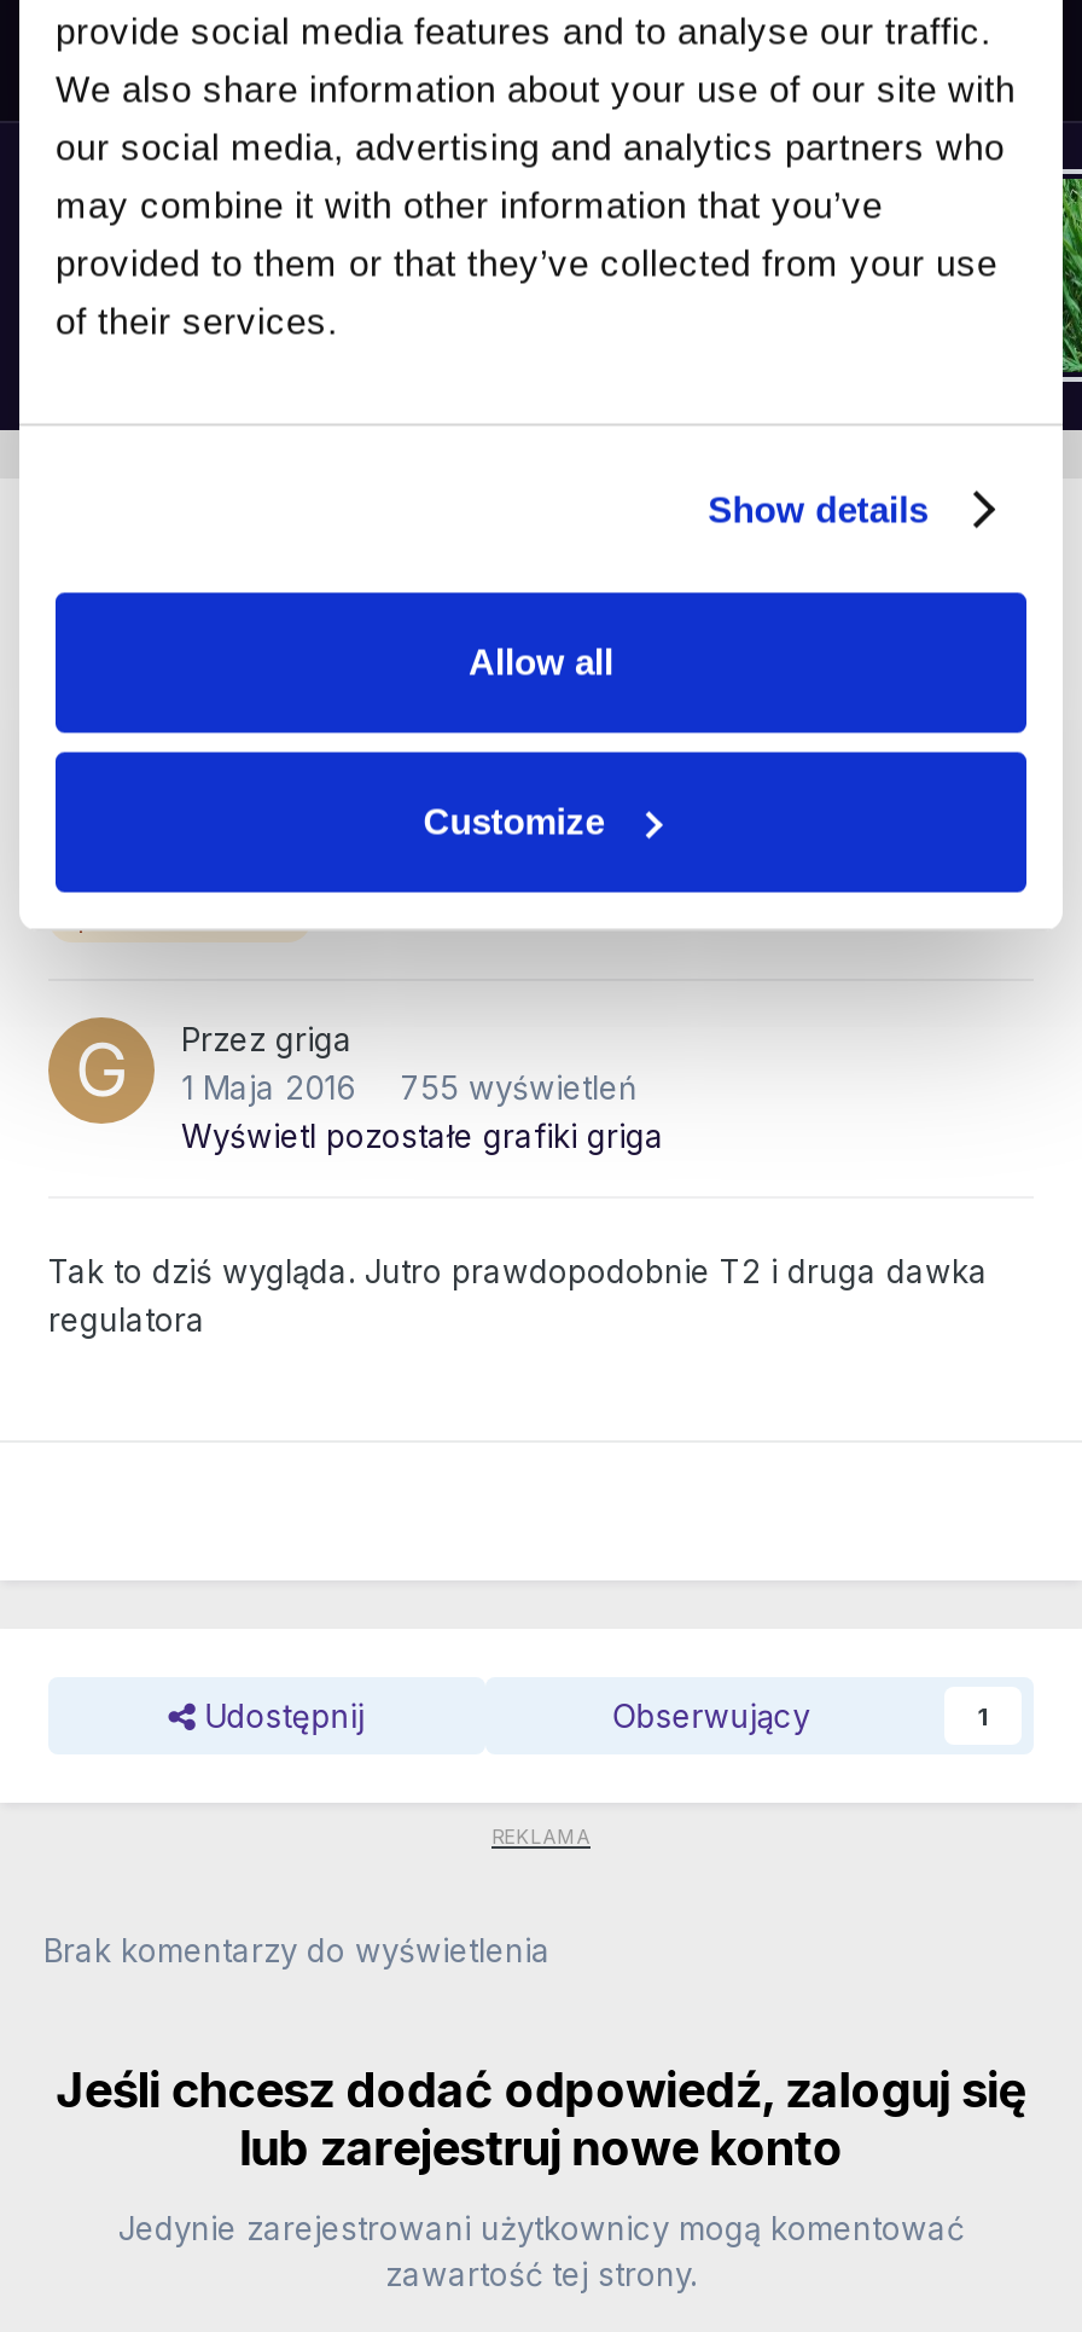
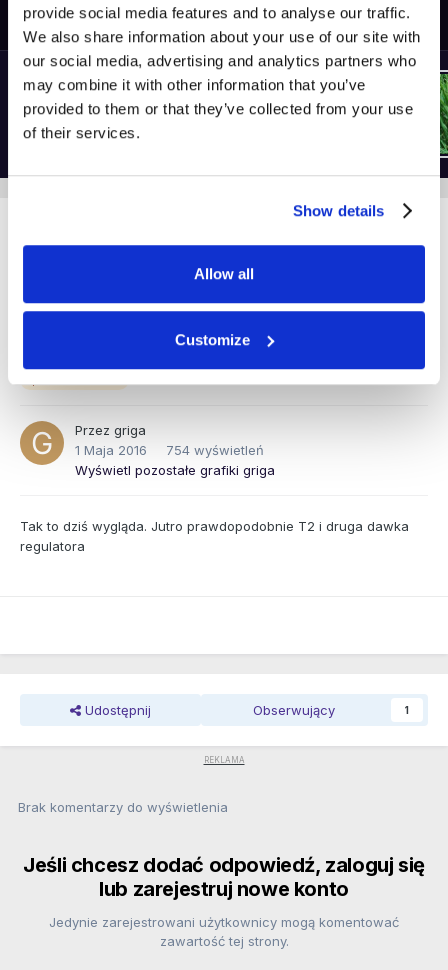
[181,1069,638,1107] 1 Maja 2016 755 wyświetleń -> [75,442,264,458] 1 Maja 2016 754 wyświetleń

